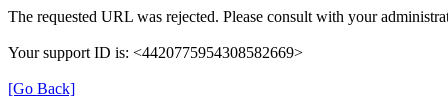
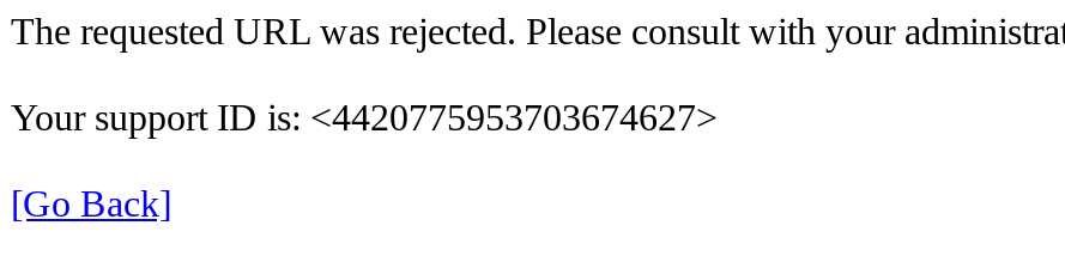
[8,44,303,61] Your support ID is: <4420775954308582669> -> [11,97,718,138] Your support ID is: <4420775953703674627>

